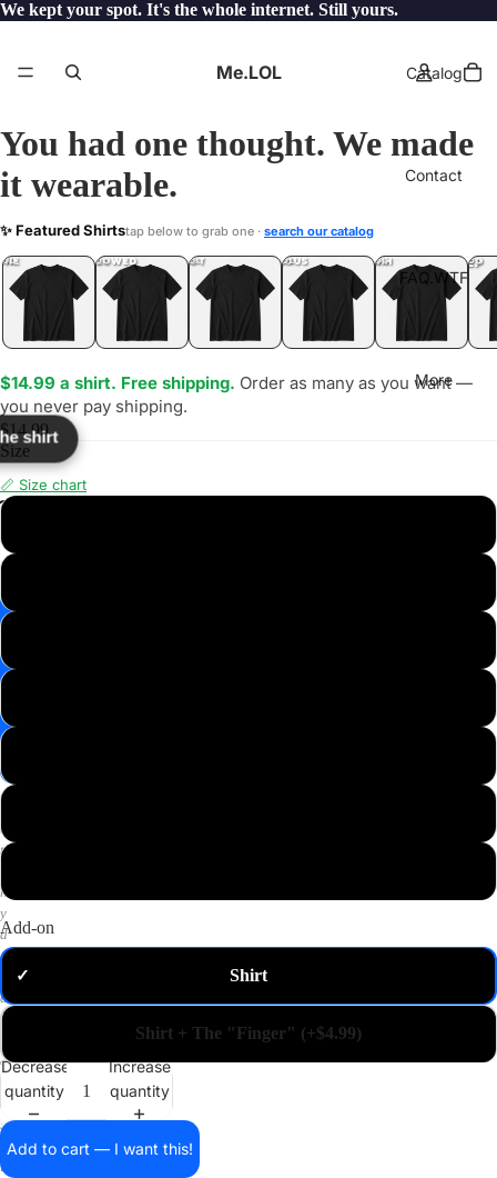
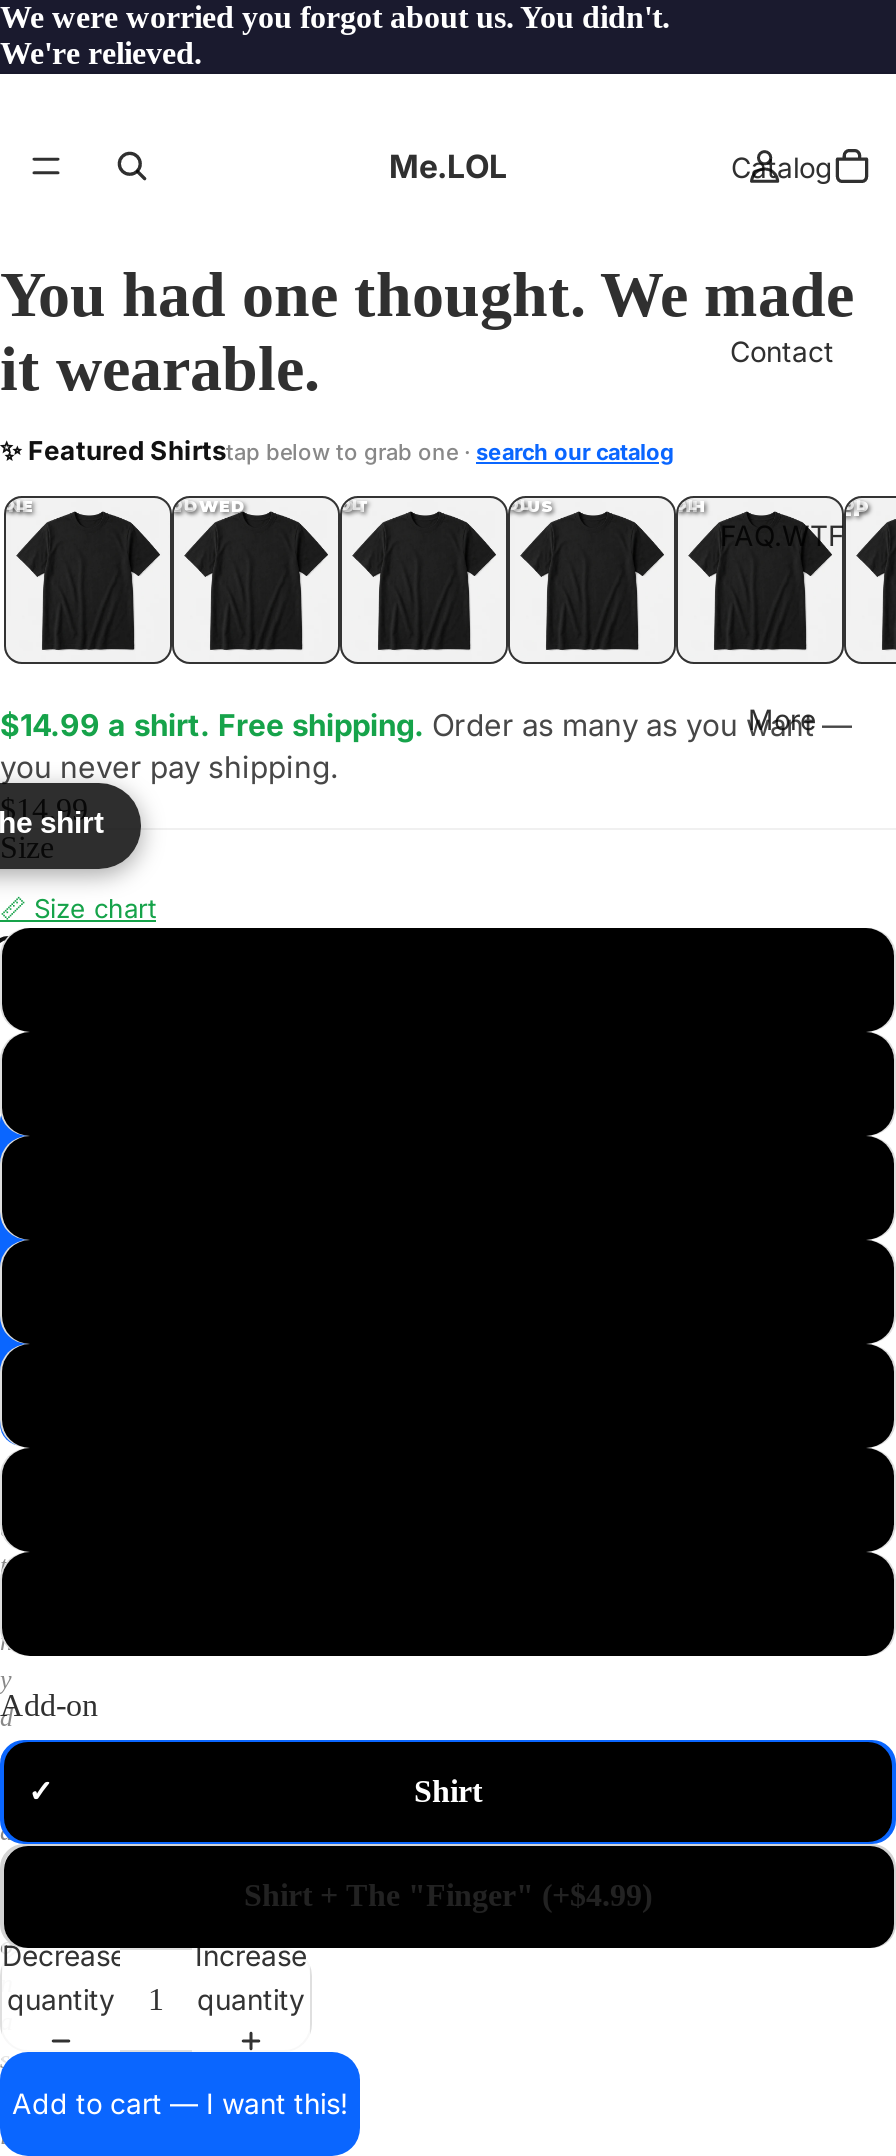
[0,0,398,19] We kept your spot. It's the whole internet. Still yours. -> [0,0,670,70] We were worried you forgot about us. You didn't. | We're relieved.

